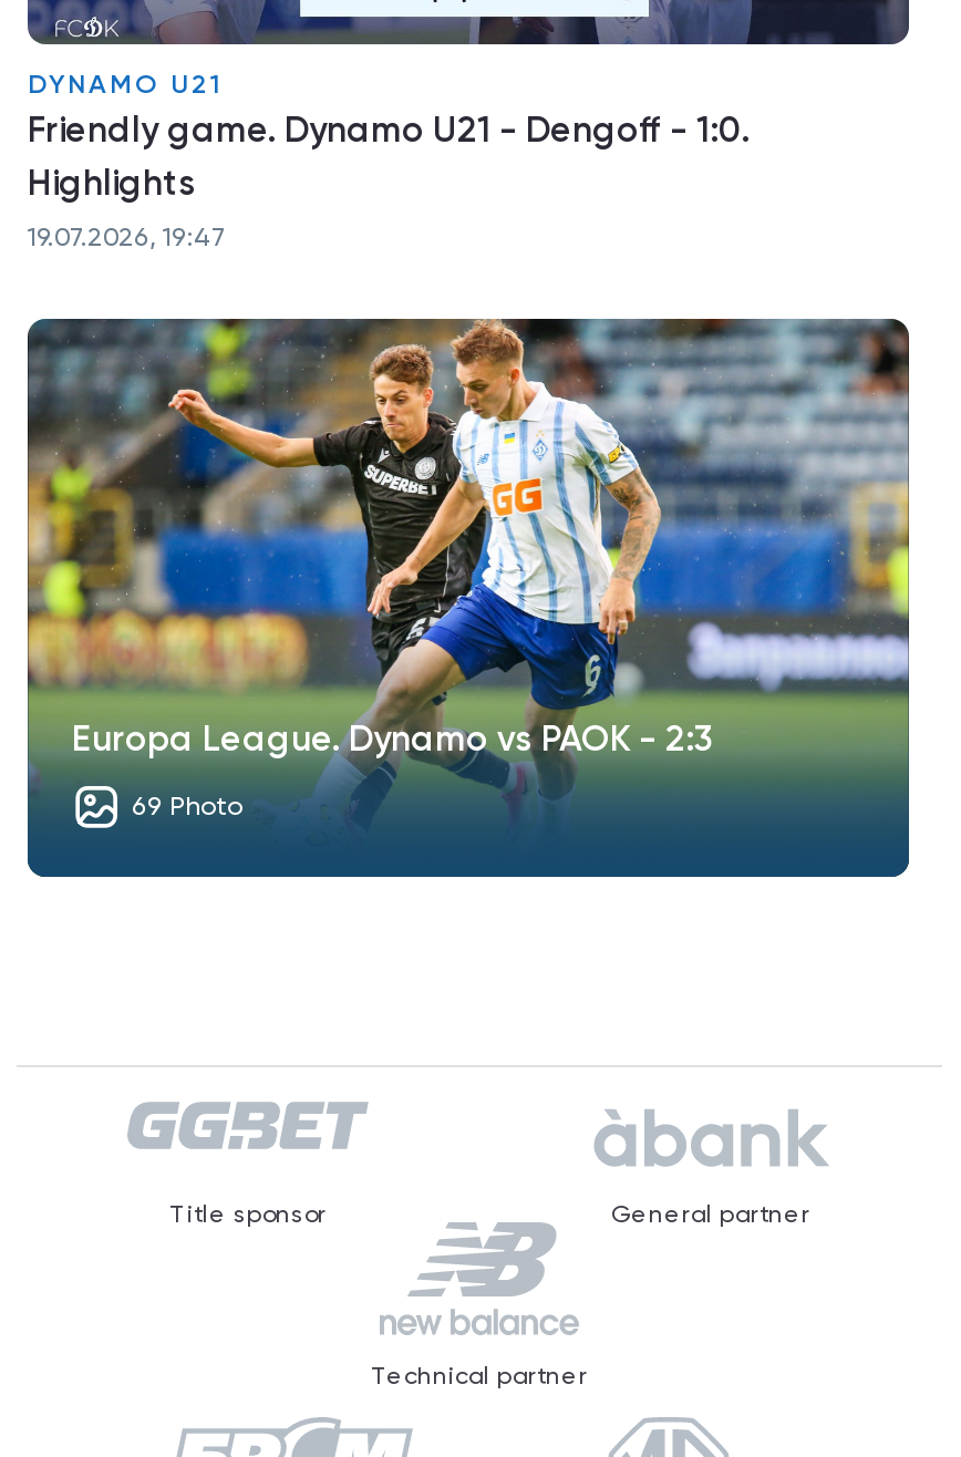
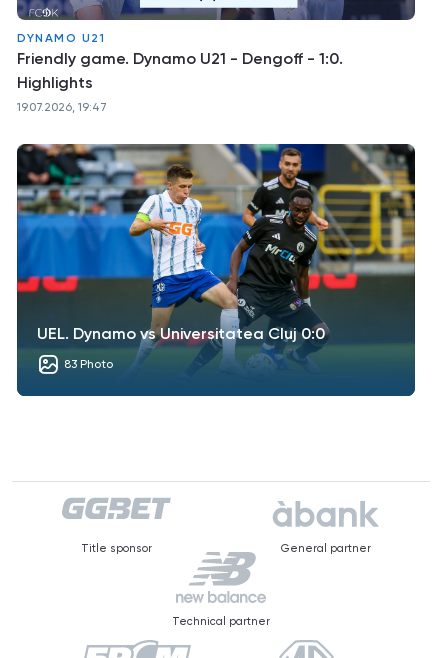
[25,317,911,804] [image] | Europa League. Dynamo vs PAOK - 2:3 -> [16,143,416,360] [image] | UEL. Dynamo vs Universitatea Cluj 0:0
[132,791,242,822] 69 Photo -> [64,357,113,371] 83 Photo

